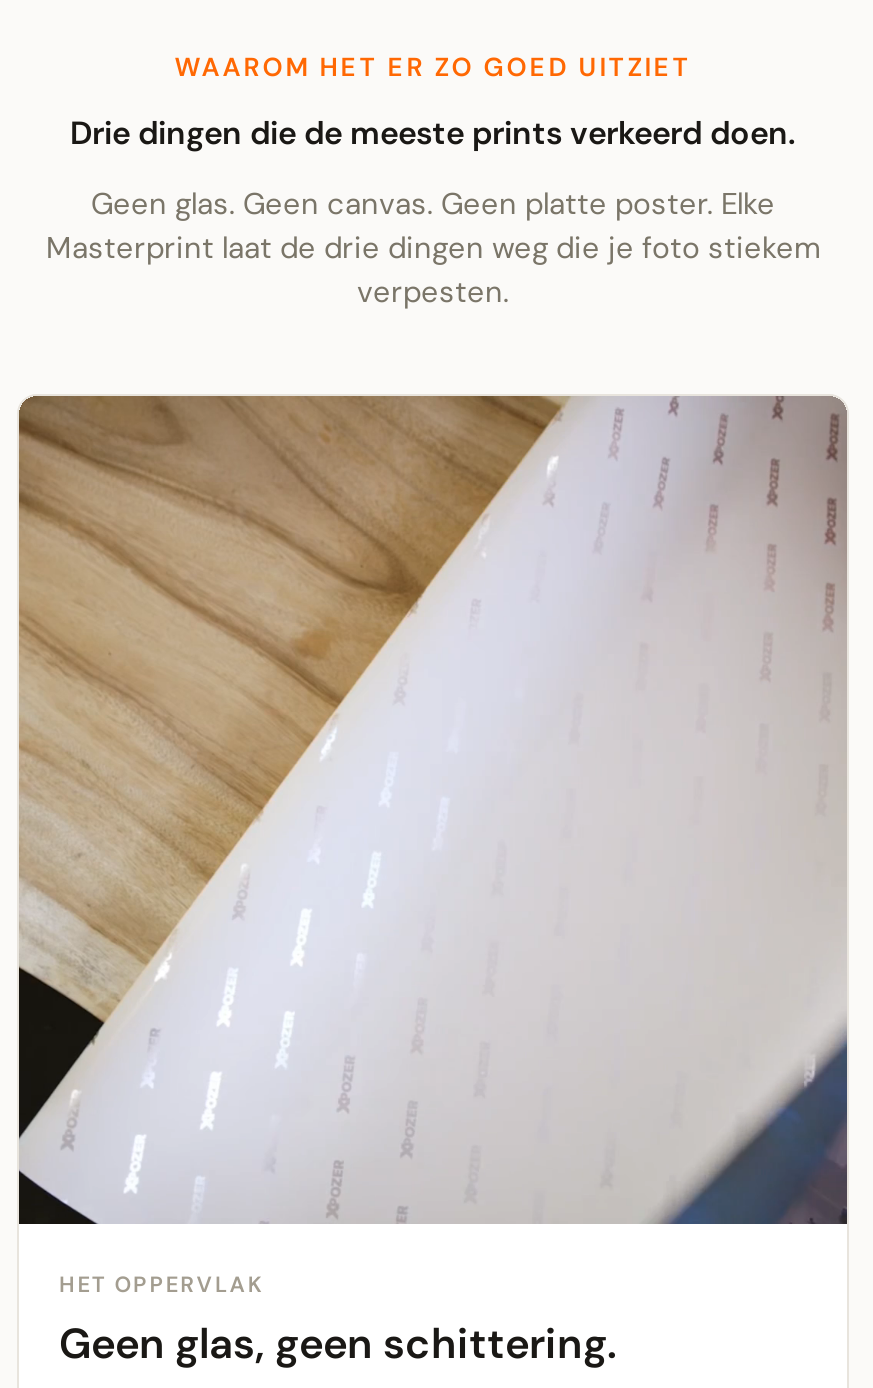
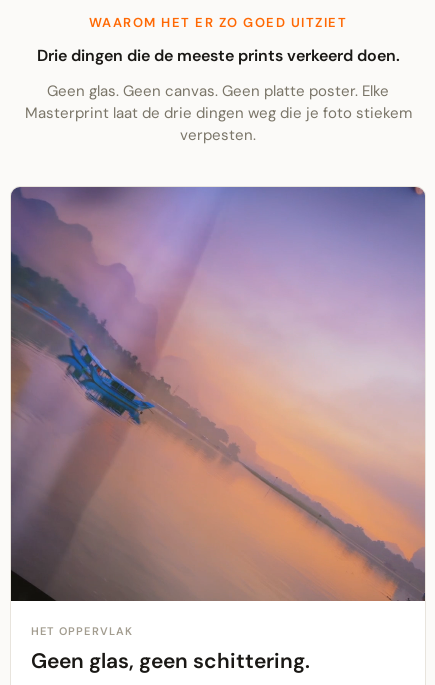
[17,395,849,1227] [image] -> [10,186,426,602] [image]

